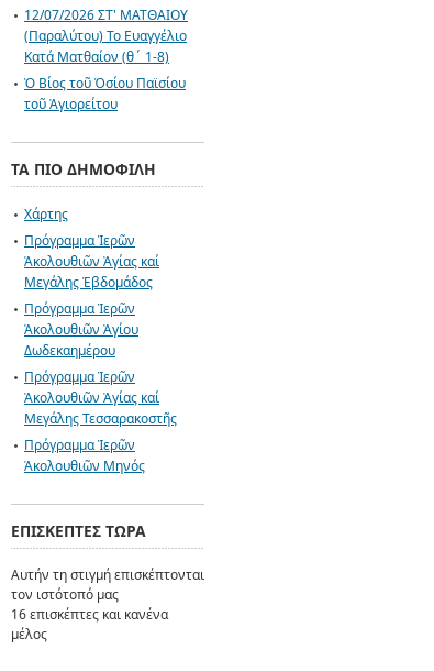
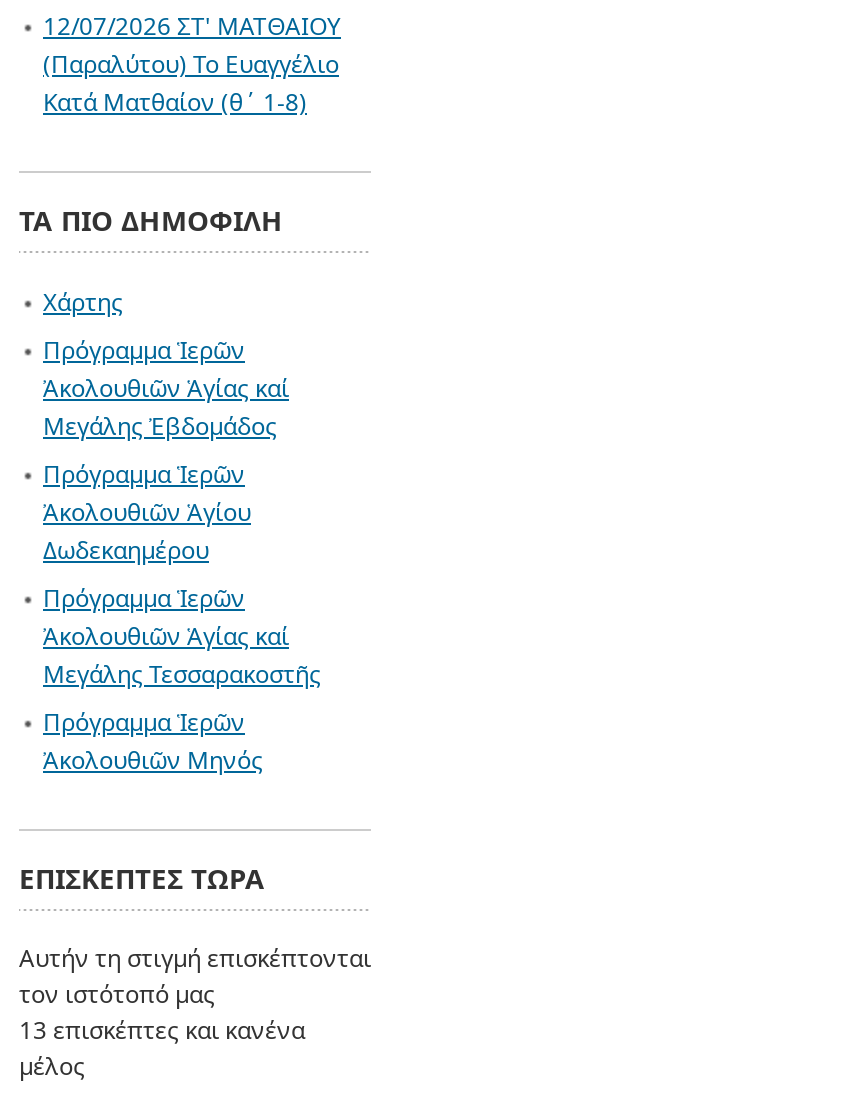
[24,74,186,113] Ὁ Βίος τοῦ Ὀσίου Παϊσίου | τοῦ Ἁγιορείτου -> none
[11,605,168,624] 16 επισκέπτες και κανένα -> [19,1013,305,1047] 13 επισκέπτες και κανένα

